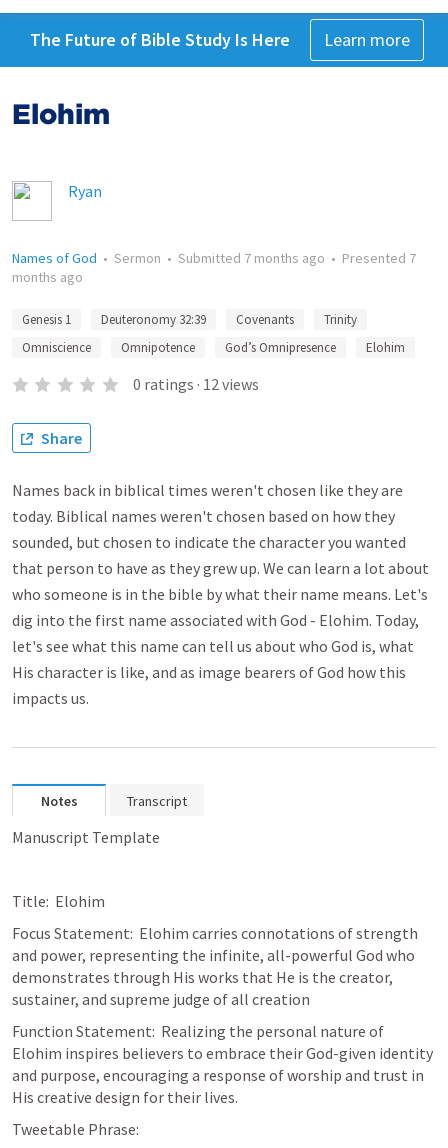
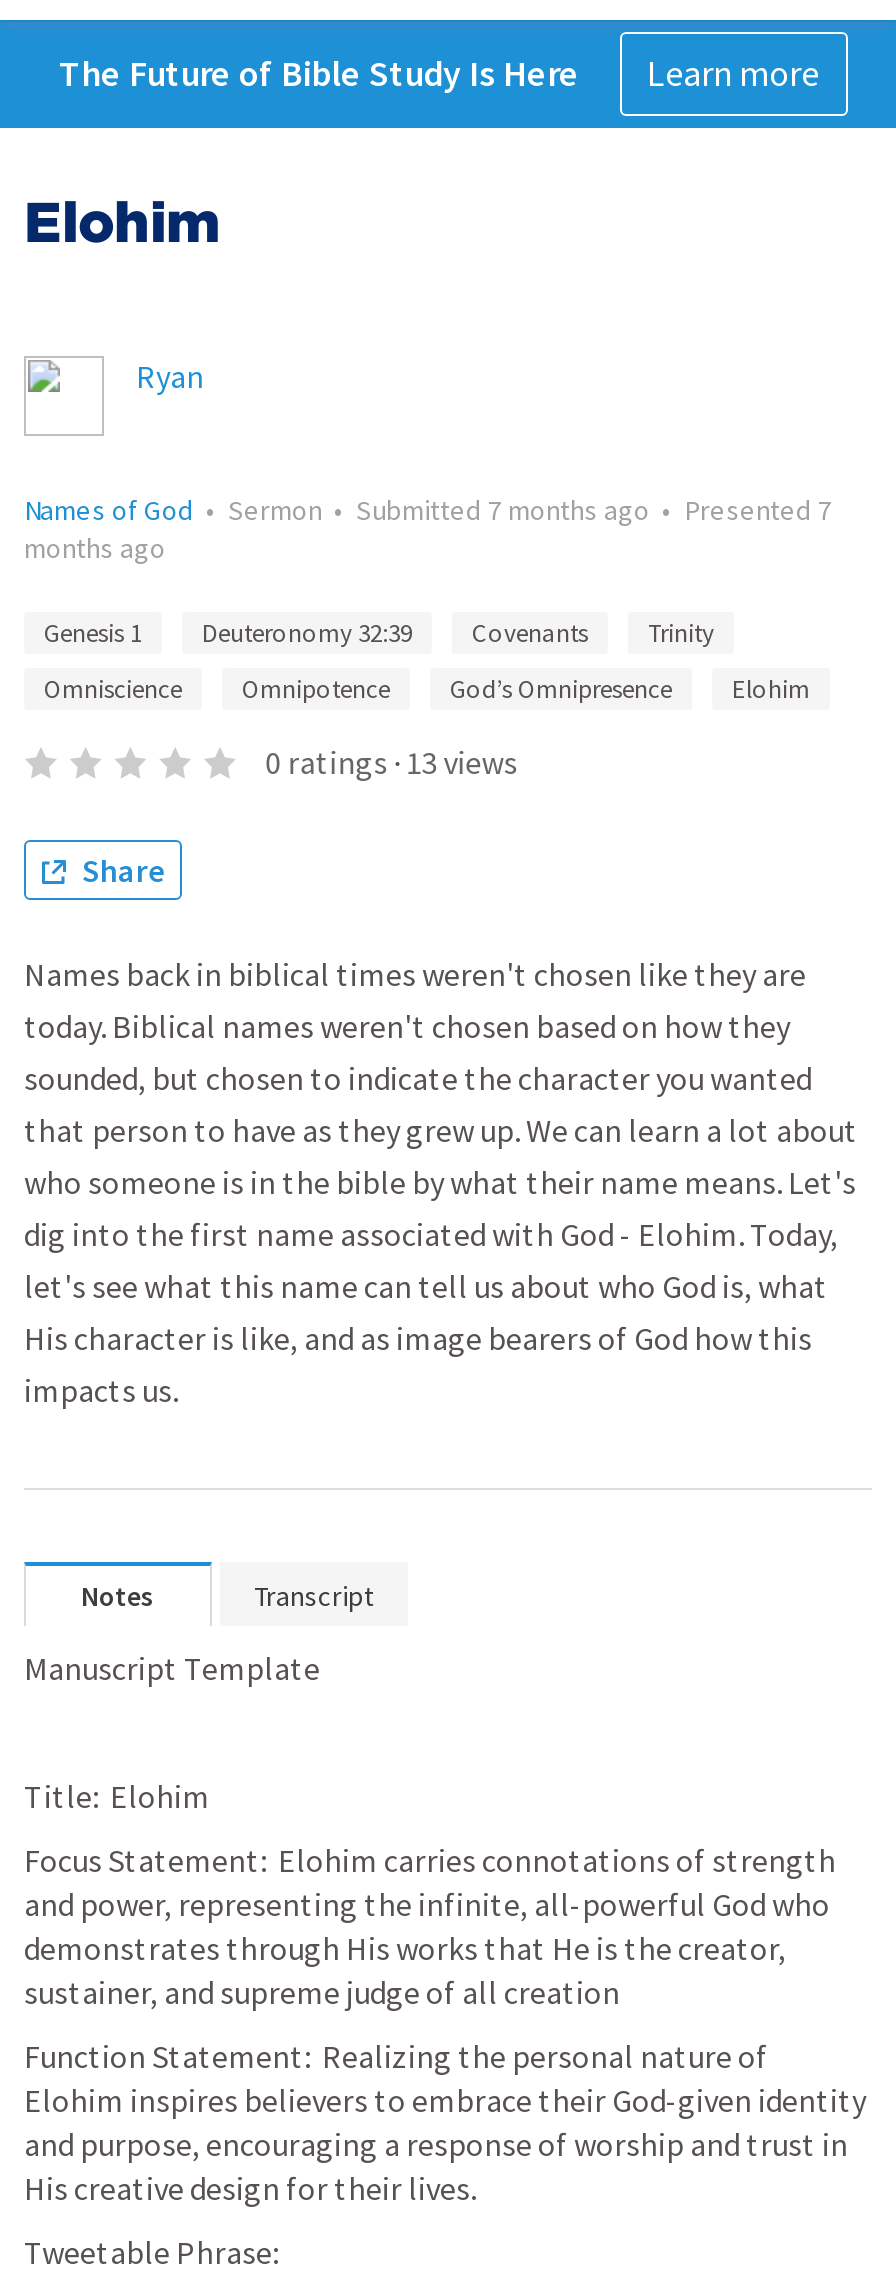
[133,374,259,394] 0 ratings · 12 views -> [265,742,517,782] 0 ratings · 13 views

